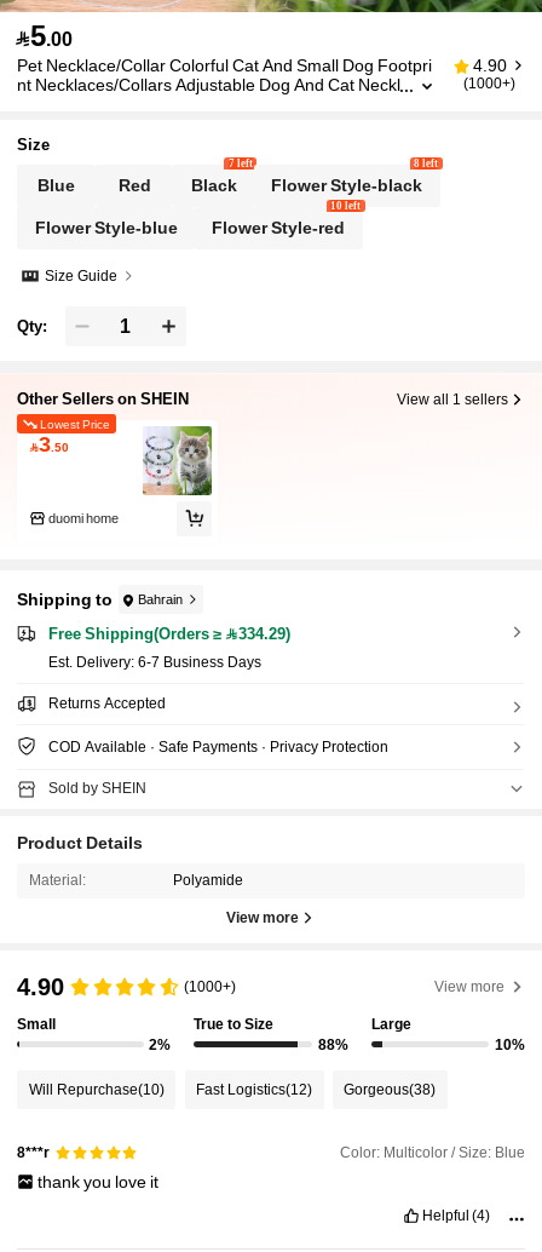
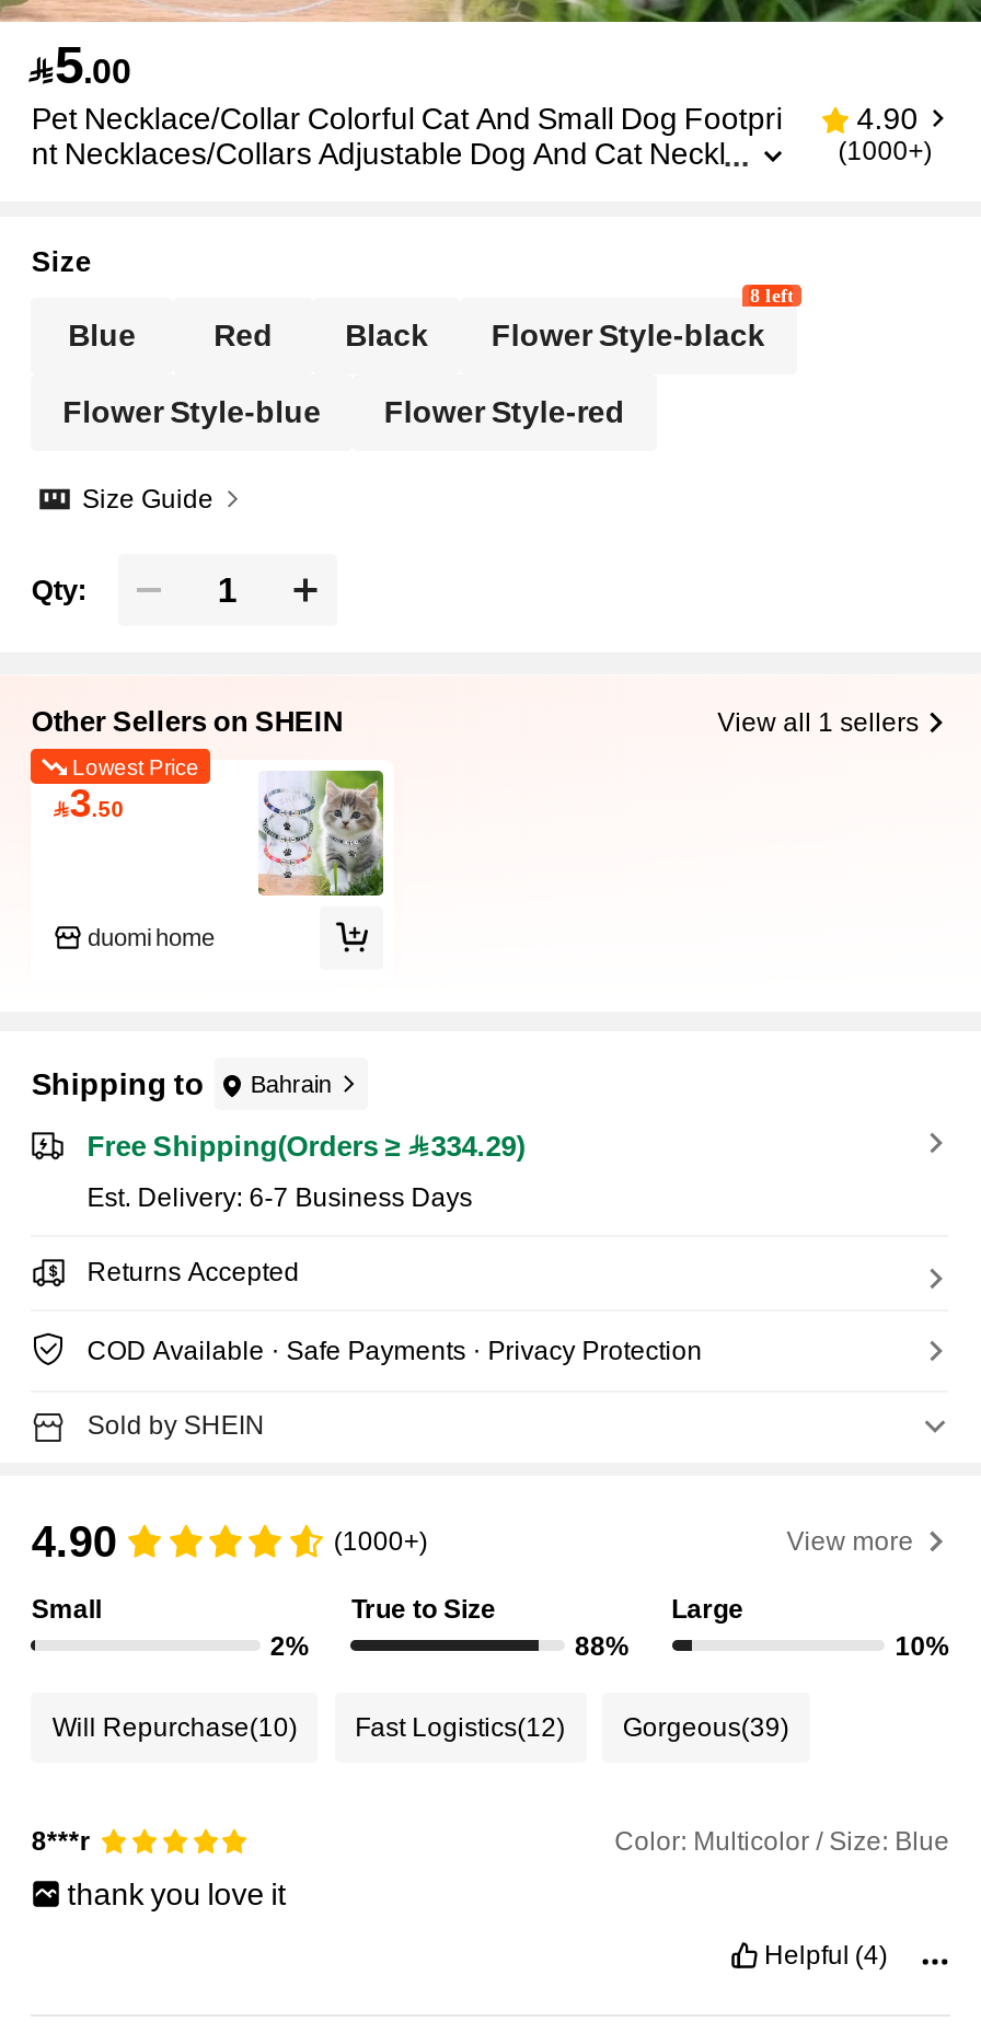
[228,157,253,169] 7 left -> none
[331,199,361,212] 10 left -> none
[17,833,299,926] Product Details | Material: | Polyamide | View more -> none
[29,1081,436,1098] Will Repurchase(10) Fast Logistics(12) Gorgeous(38) -> [52,1712,789,1743] Will Repurchase(10) Fast Logistics(12) Gorgeous(39)

